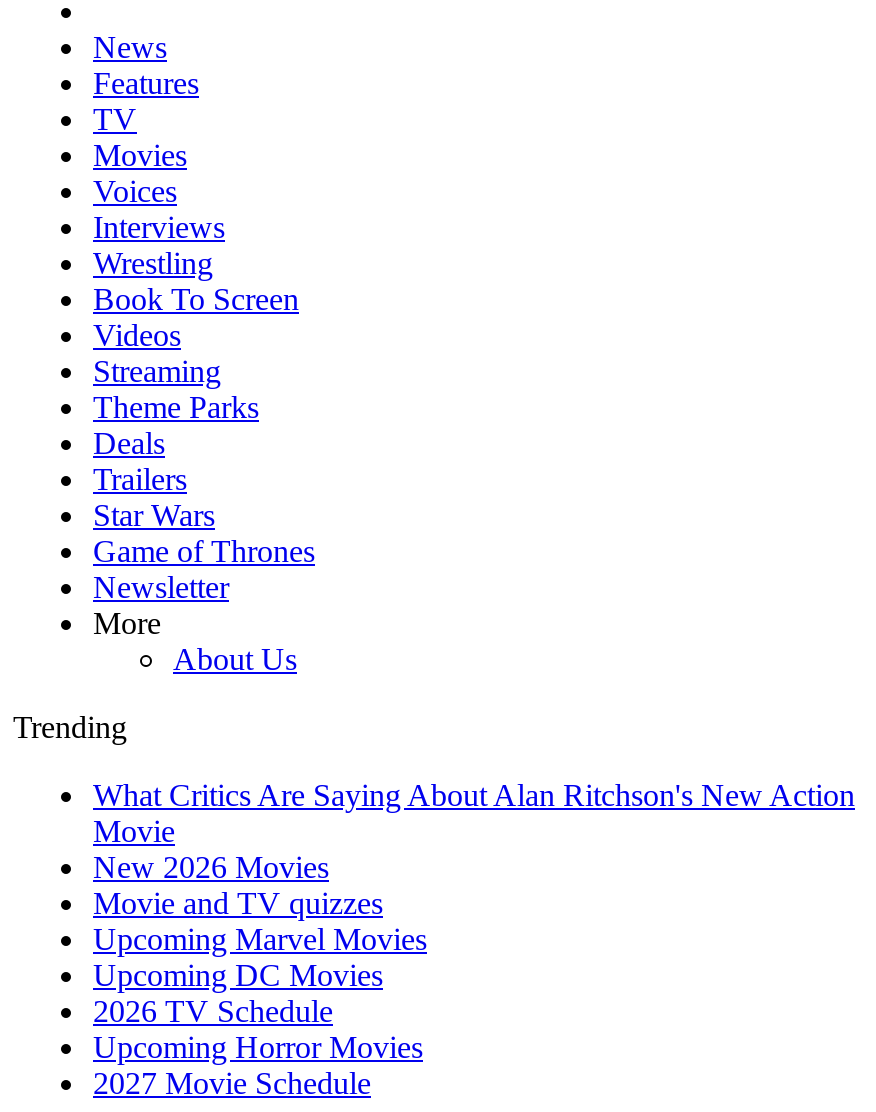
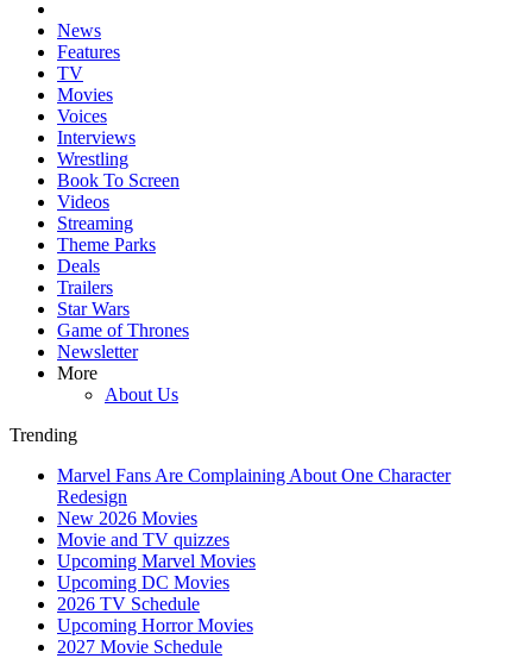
[93,778,855,848] What Critics Are Saying About Alan Ritchson's New Action | Movie -> [57,465,451,507] Marvel Fans Are Complaining About One Character | Redesign

